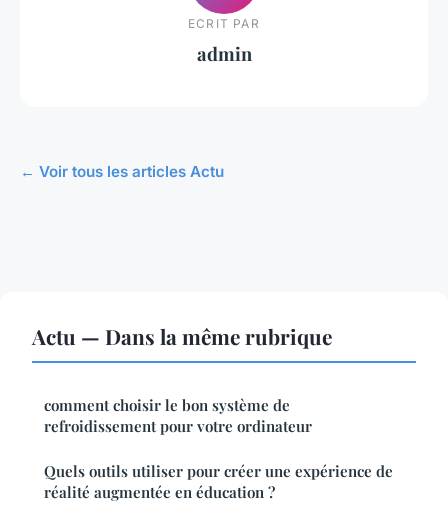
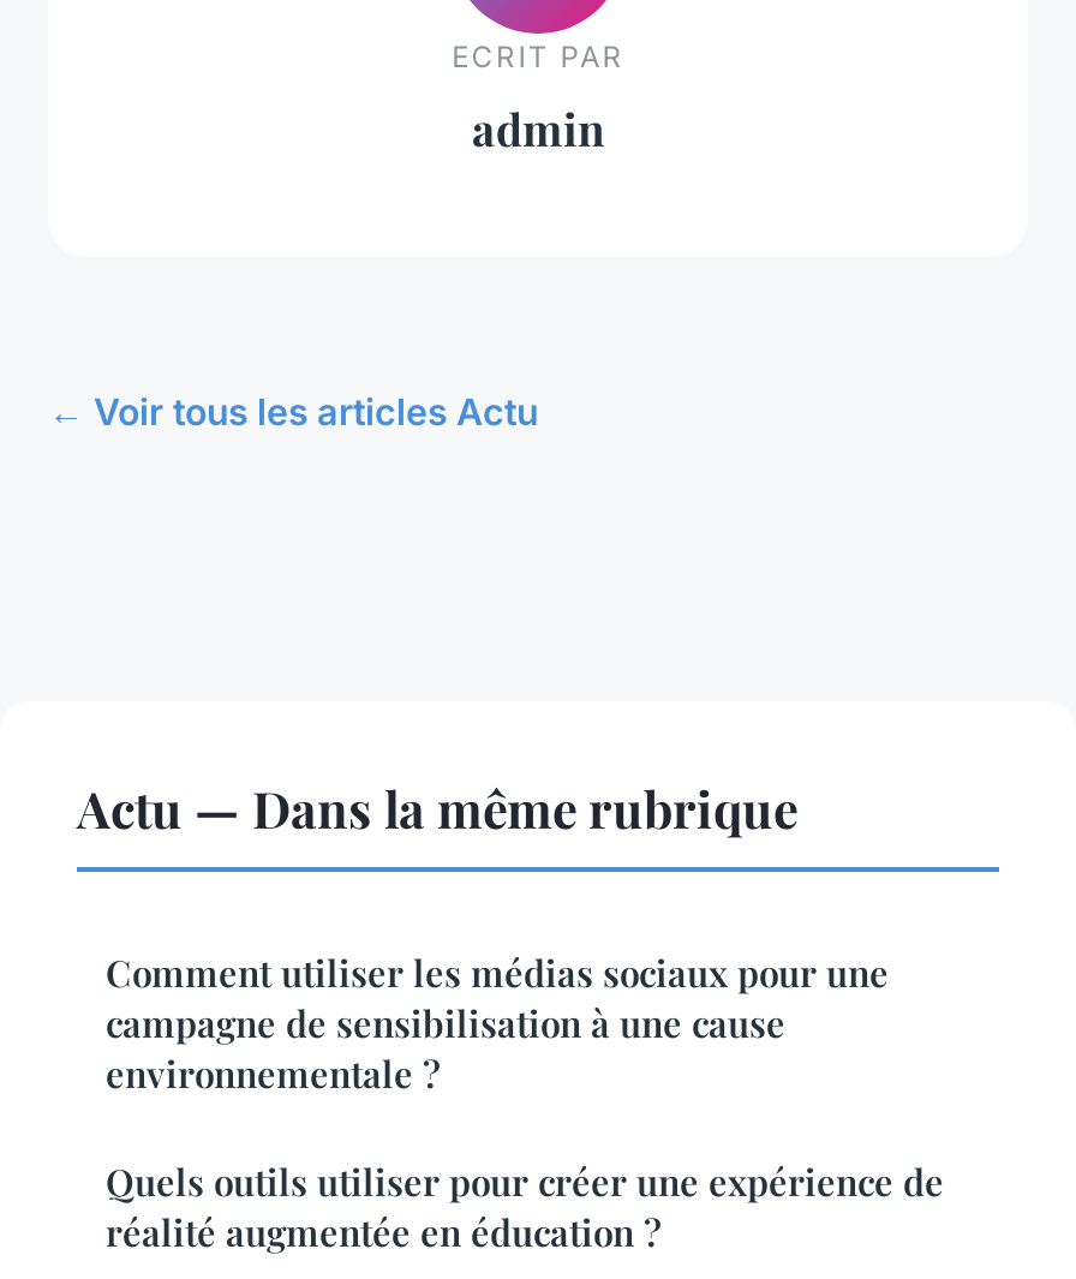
[44,395,312,436] comment choisir le bon système de | refroidissement pour votre ordinateur -> [106,949,889,1098] Comment utiliser les médias sociaux pour une | campagne de sensibilisation à une cause | environnementale ?

